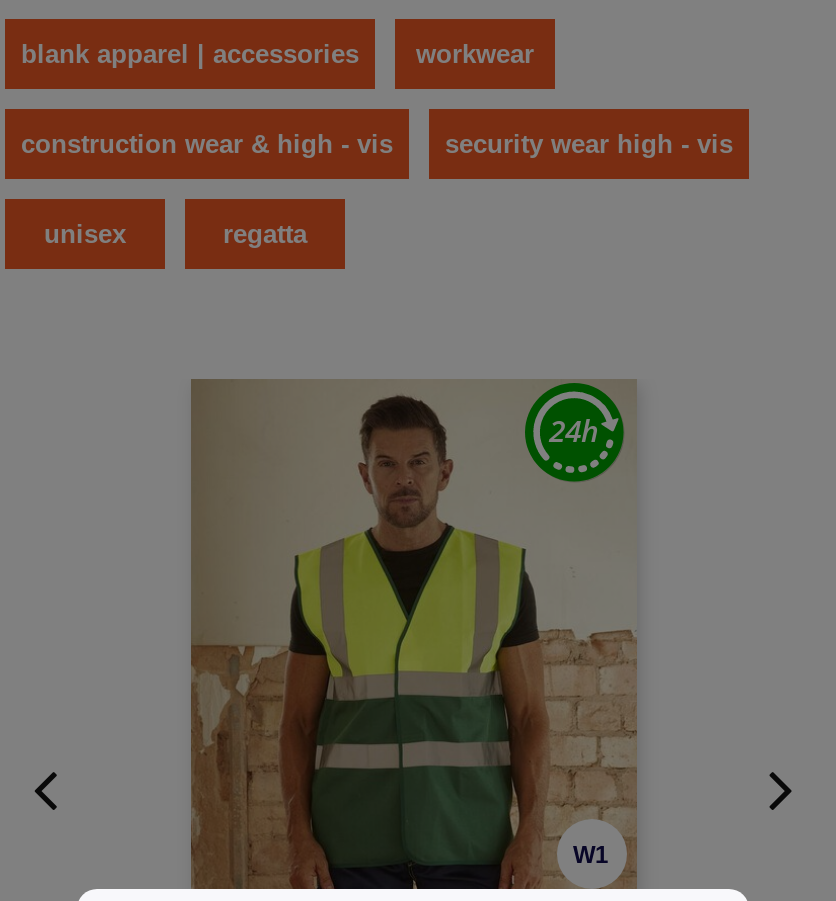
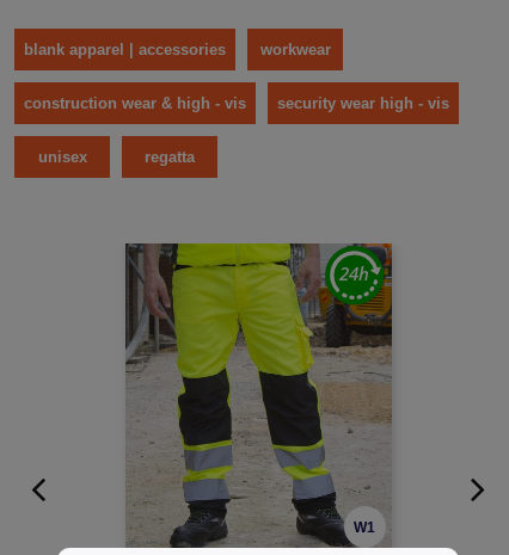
[191,381,637,889] [image] -> [125,243,393,548] [image]

